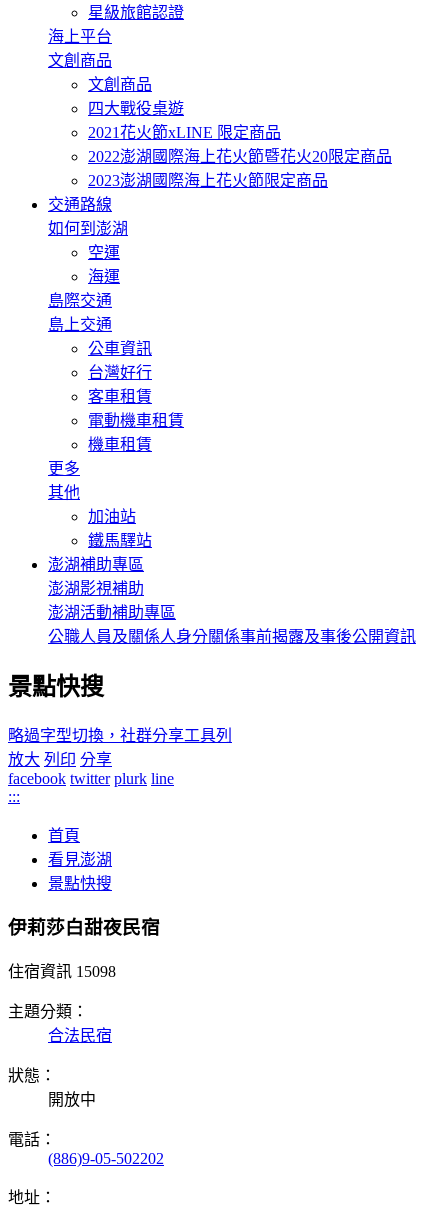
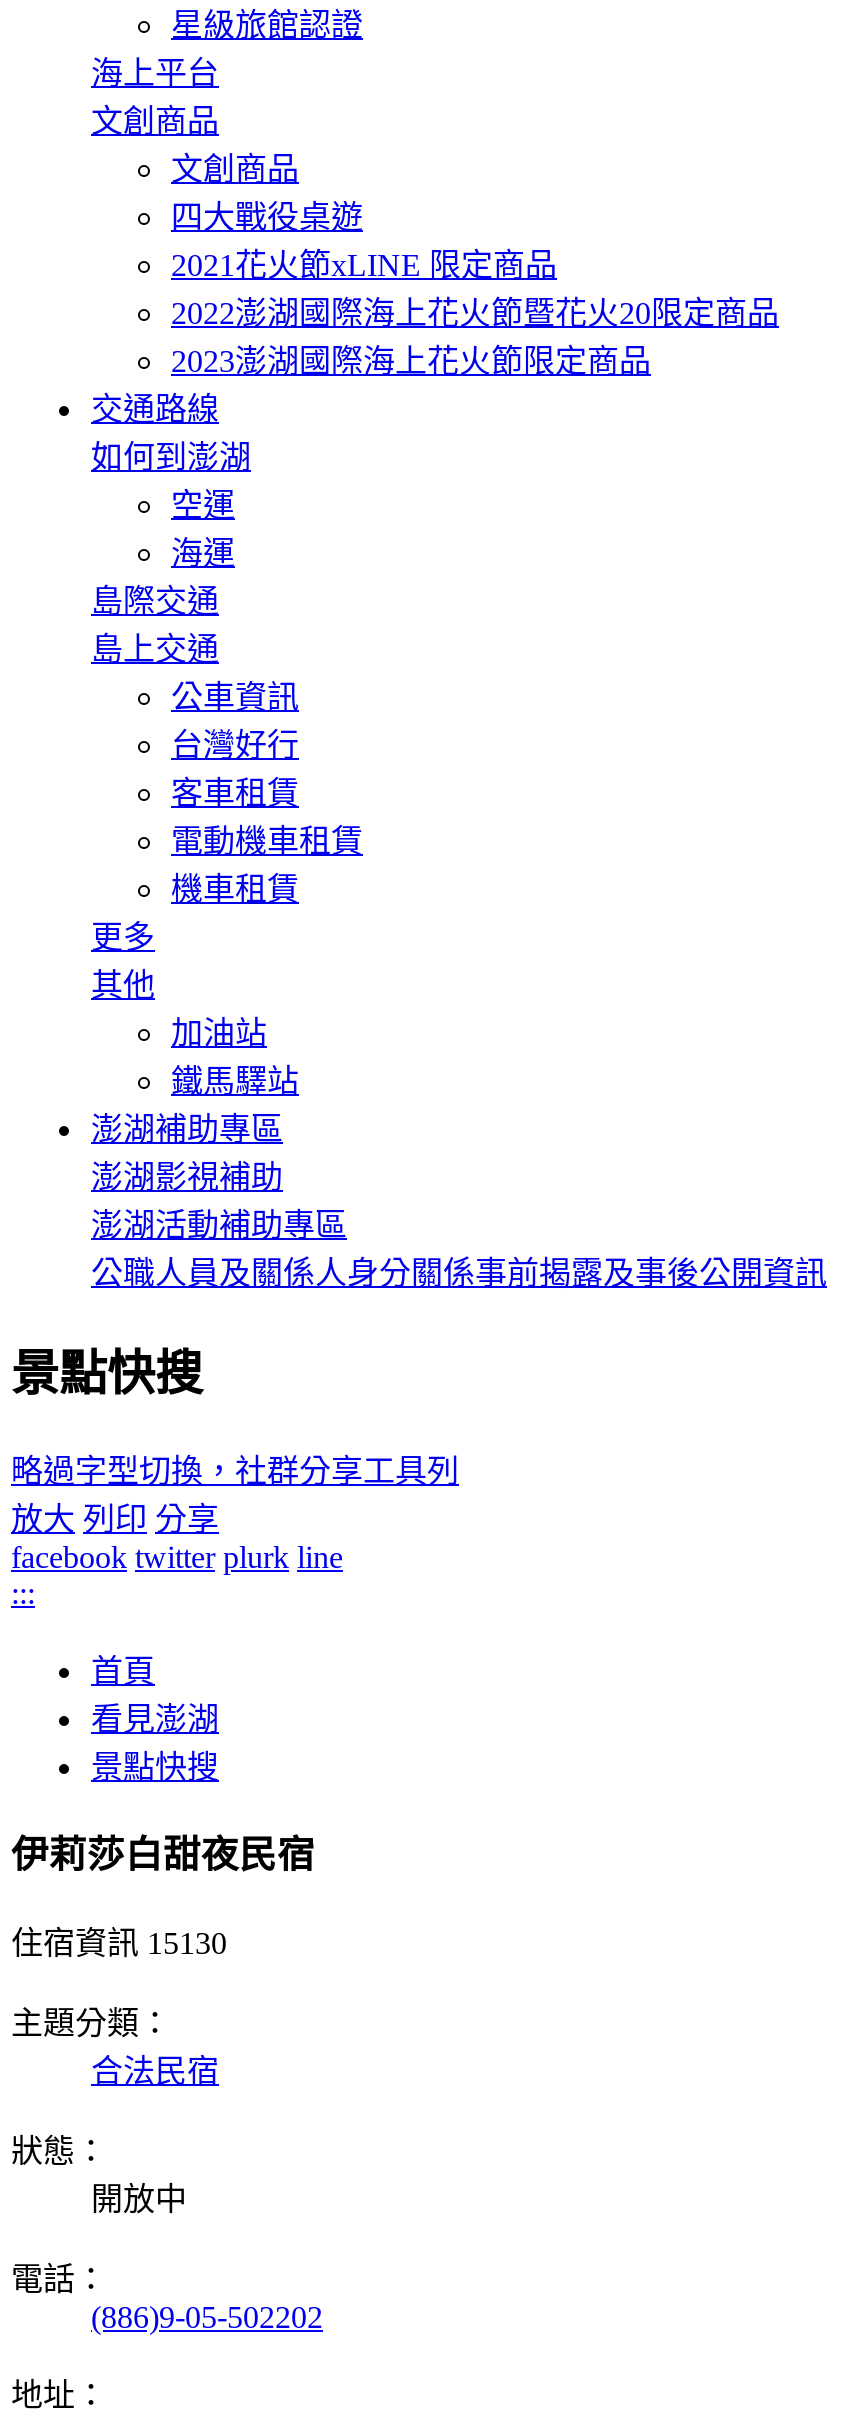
[8,963,116,980] 住宿資訊15098 -> [11,1926,227,1960] 住宿資訊15130

